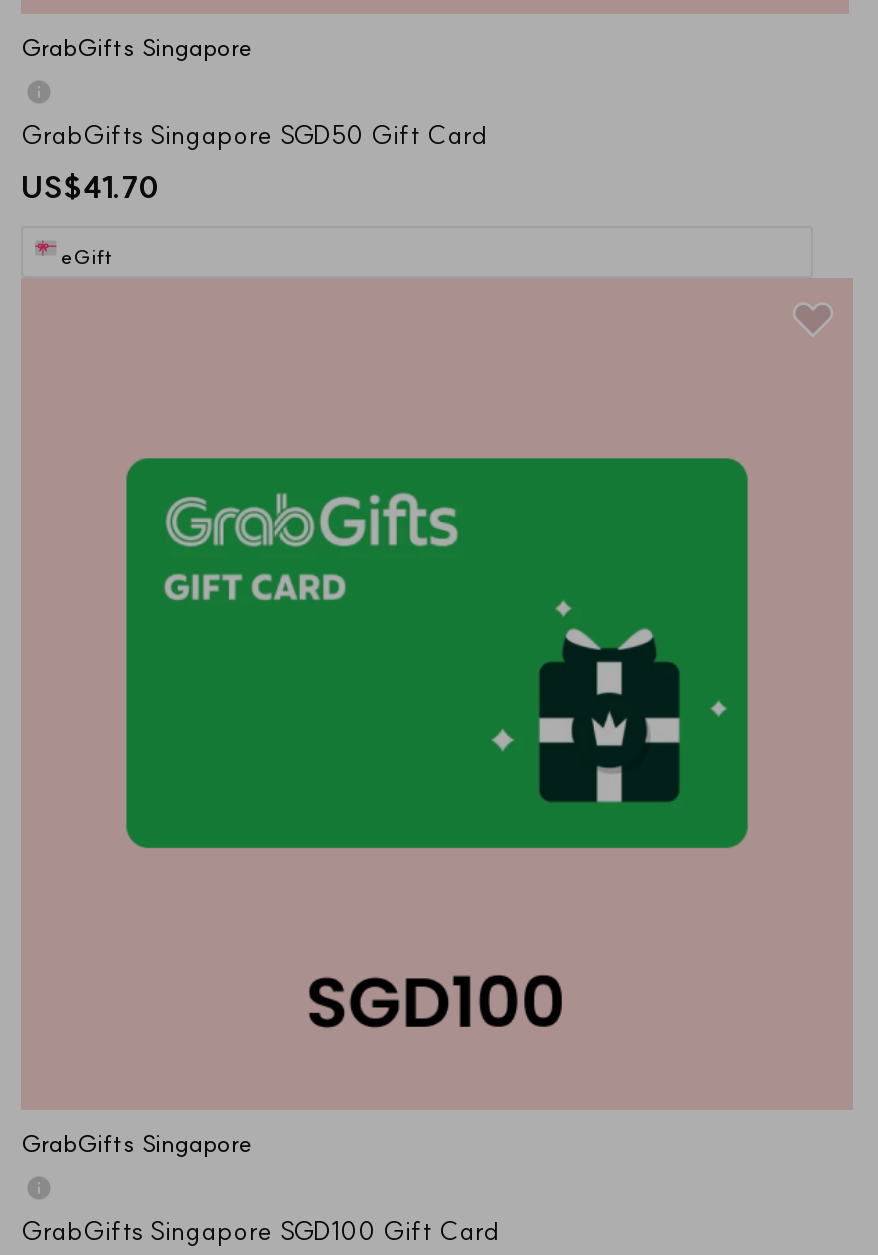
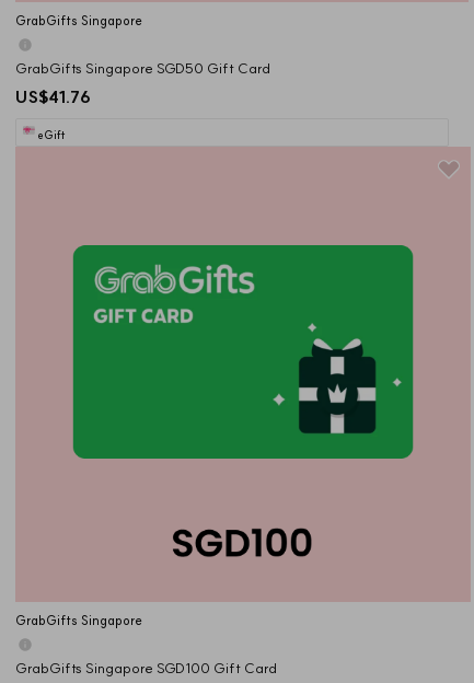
[21,168,161,206] US$41.70 -> [15,86,91,107] US$41.76

